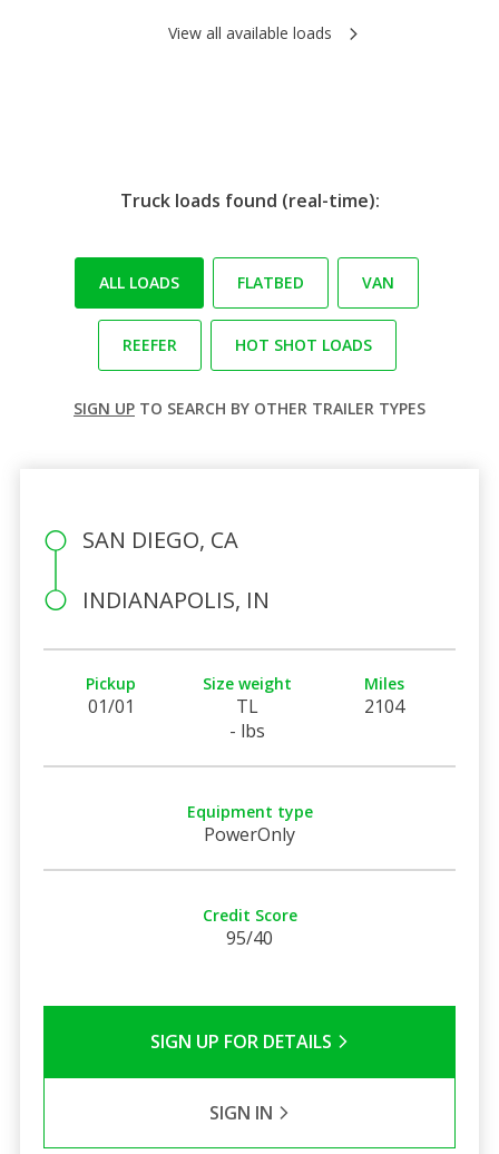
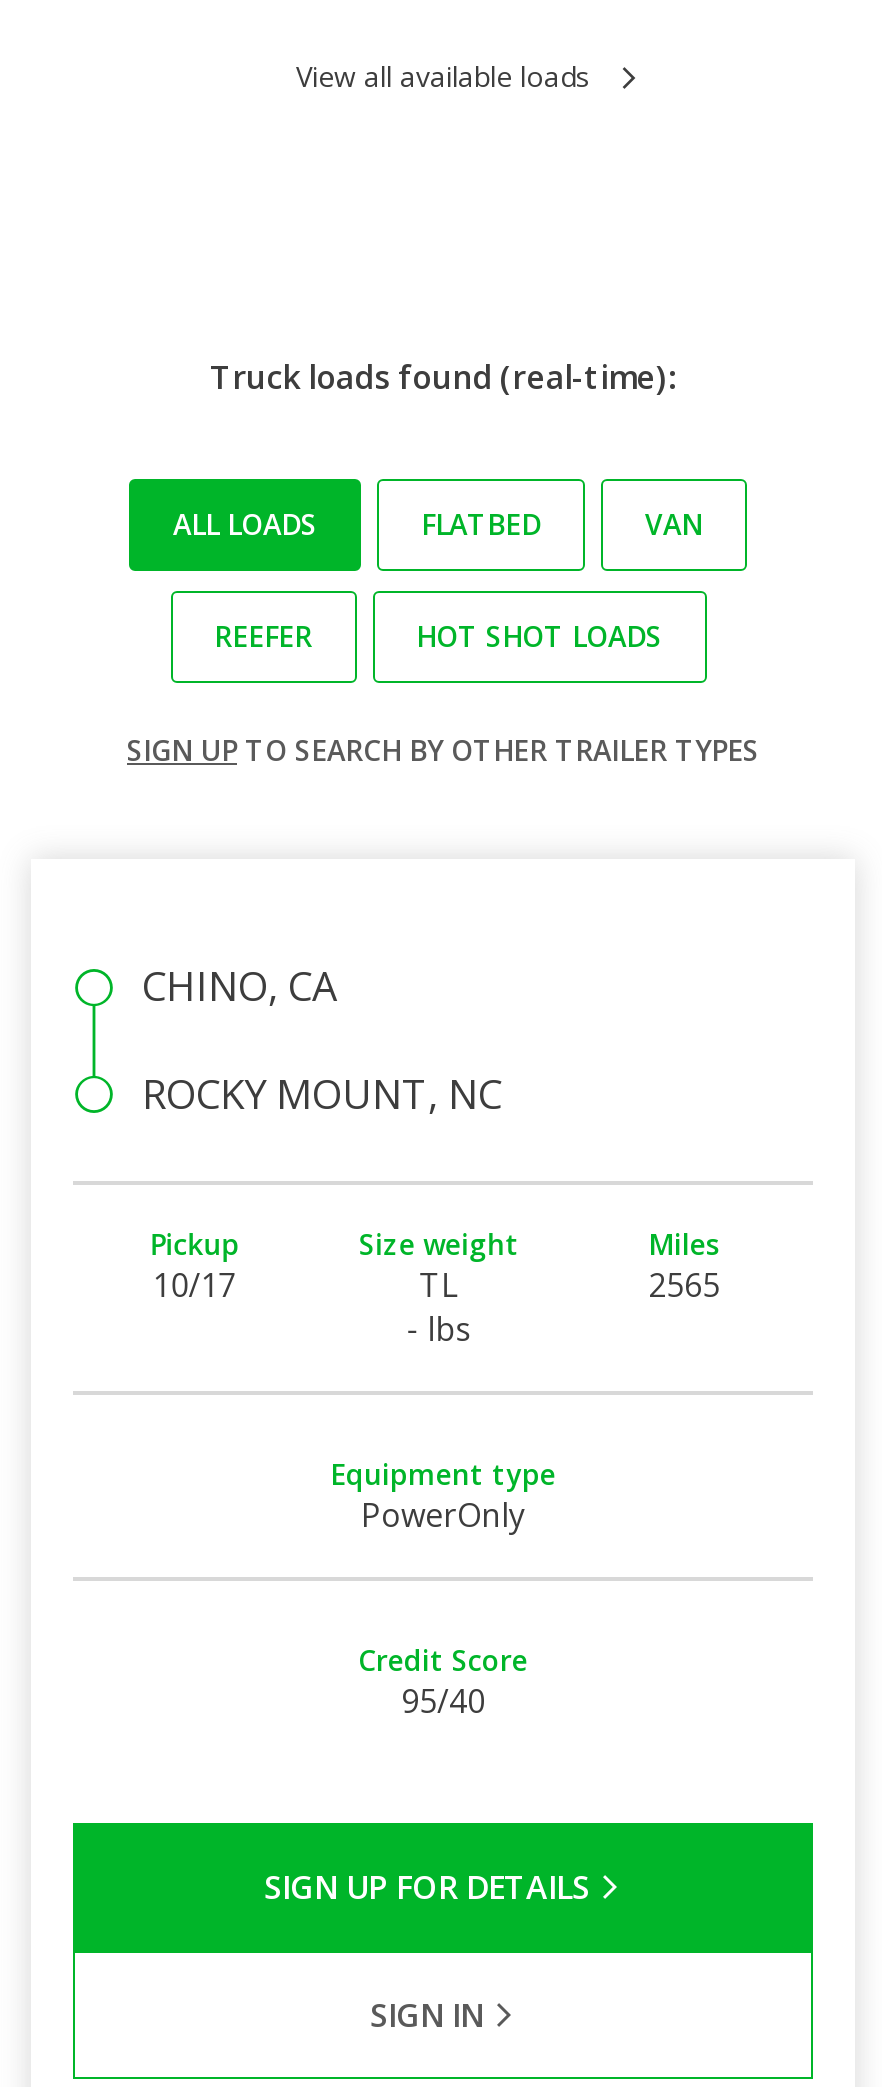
[82,525,238,555] SAN DIEGO, CA -> [142,959,338,1013] CHINO, CA
[82,585,269,615] INDIANAPOLIS, IN -> [142,1067,502,1121] ROCKY MOUNT, NC
[88,694,134,718] 01/01 -> [152,1263,236,1307] 10/17
[364,694,404,718] 2104 -> [648,1263,720,1307] 2565

